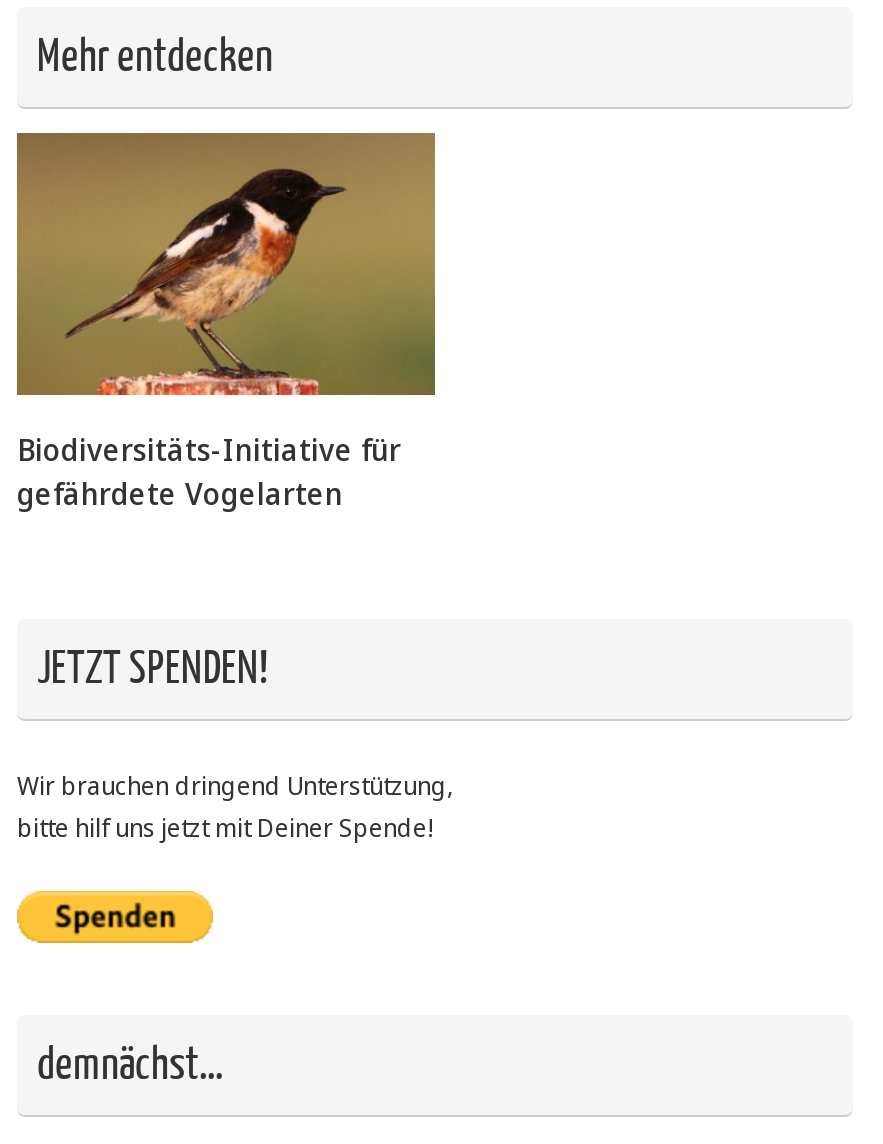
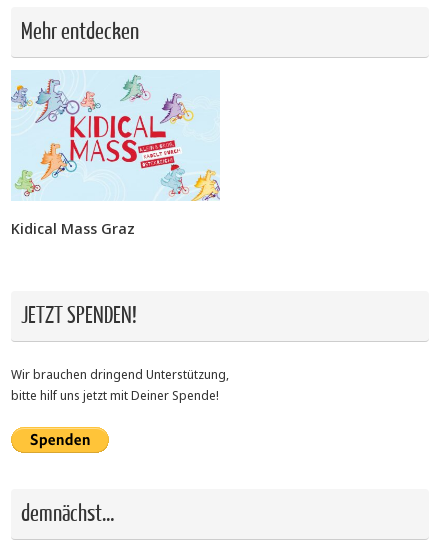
[15,131,437,512] [image] | Biodiversitäts-Initiative für | gefährdete Vogelarten -> [10,70,221,238] [image] | Kidical Mass Graz

